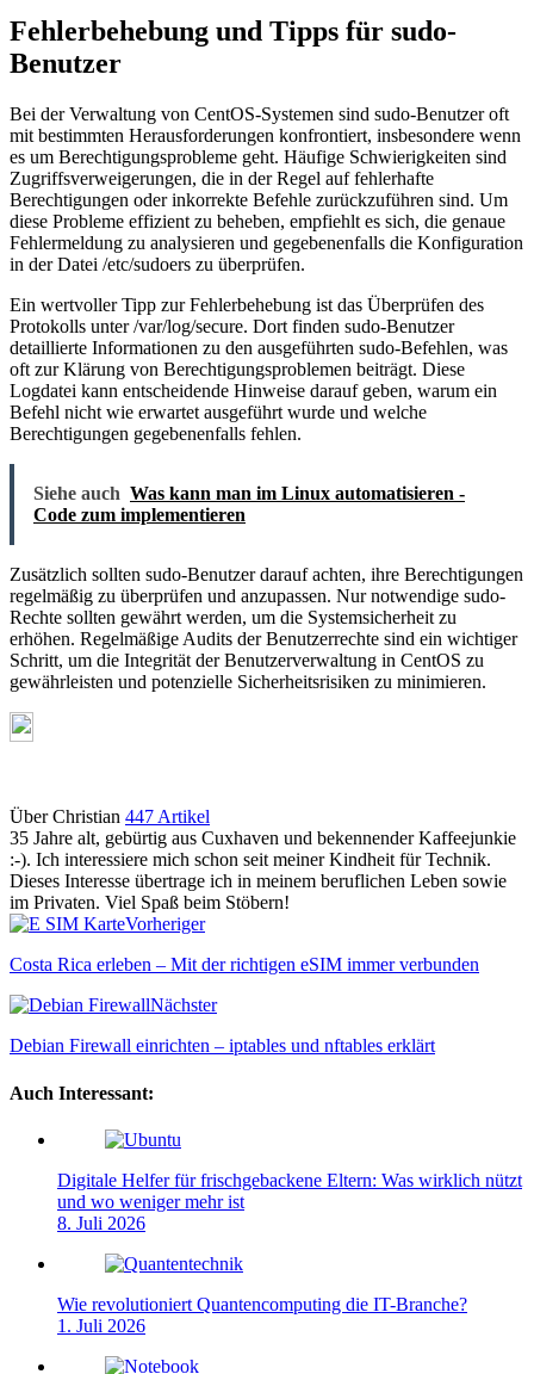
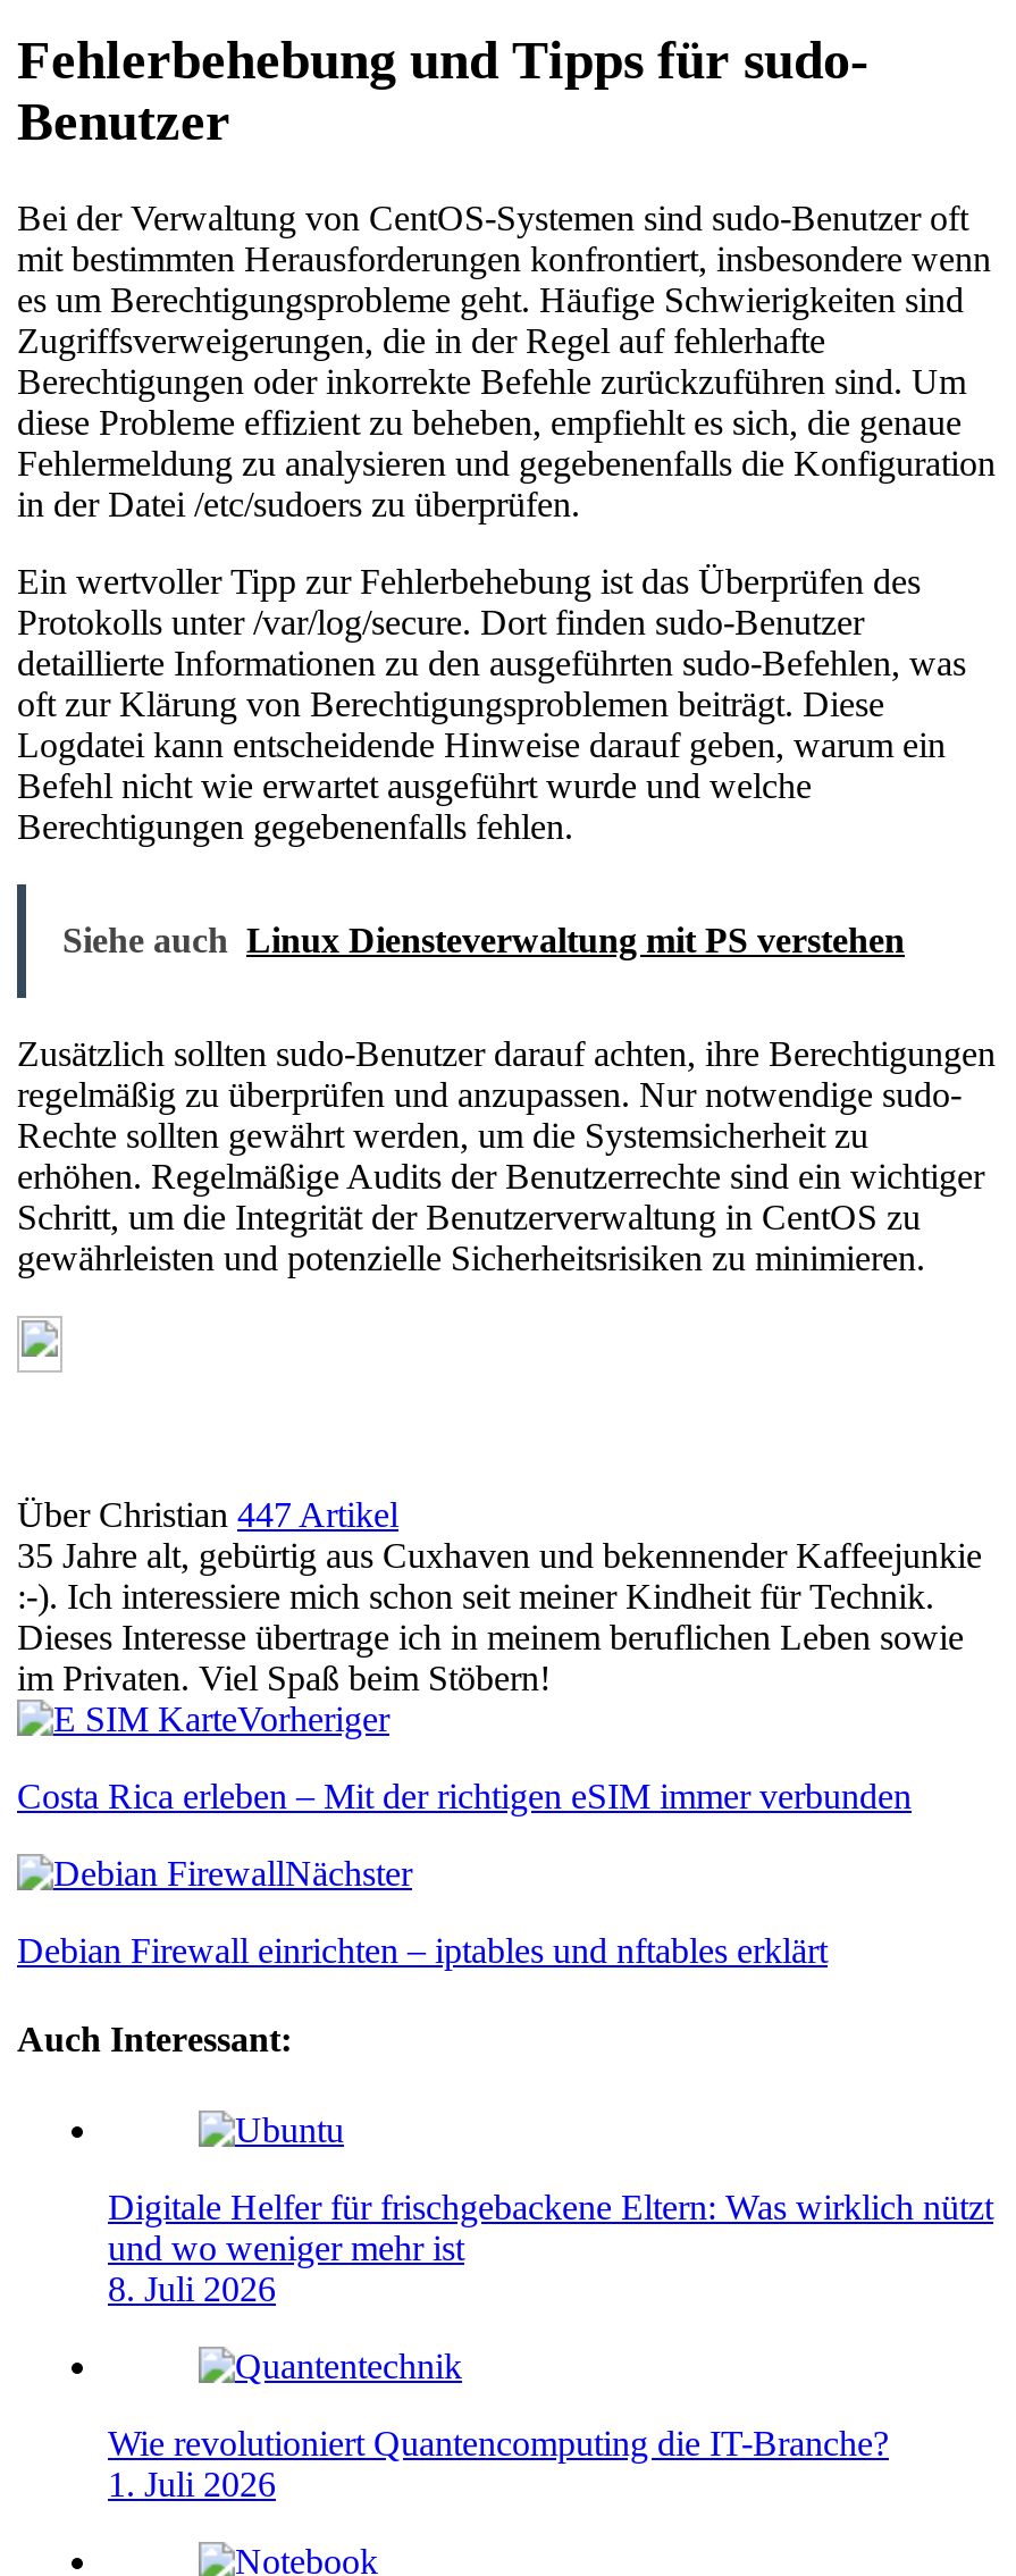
[33,483,465,525] Siehe auch Was kann man im Linux automatisieren - | Code zum implementieren -> [62,921,905,960] Siehe auch Linux Diensteverwaltung mit PS verstehen

